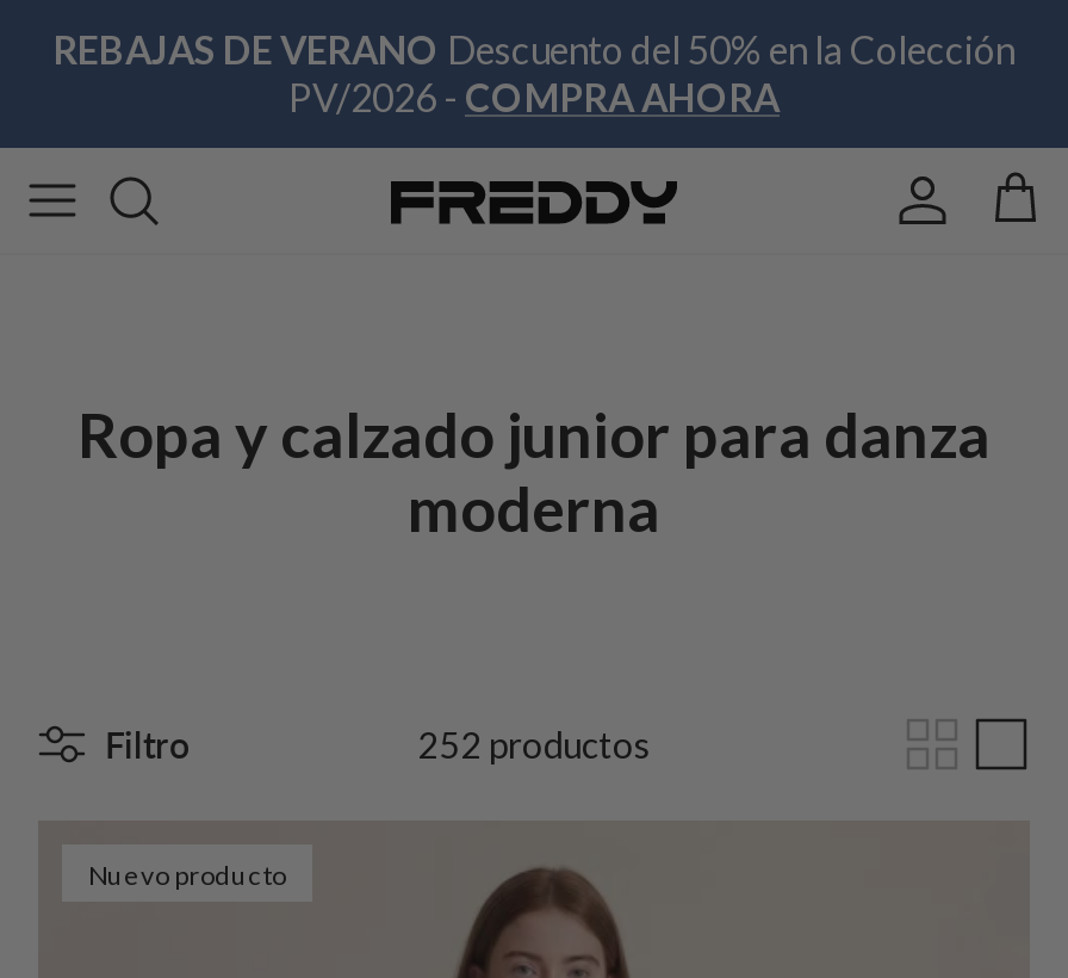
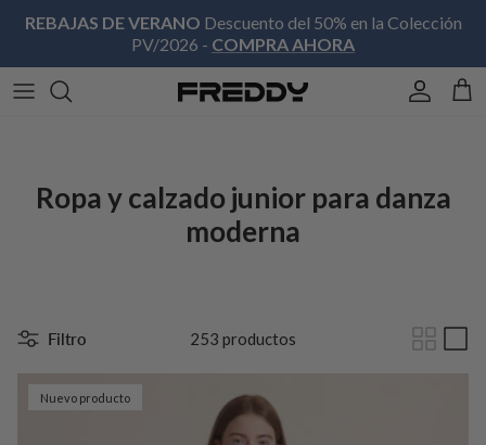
[417,723,651,765] 252 productos -> [190,329,296,348] 253 productos

